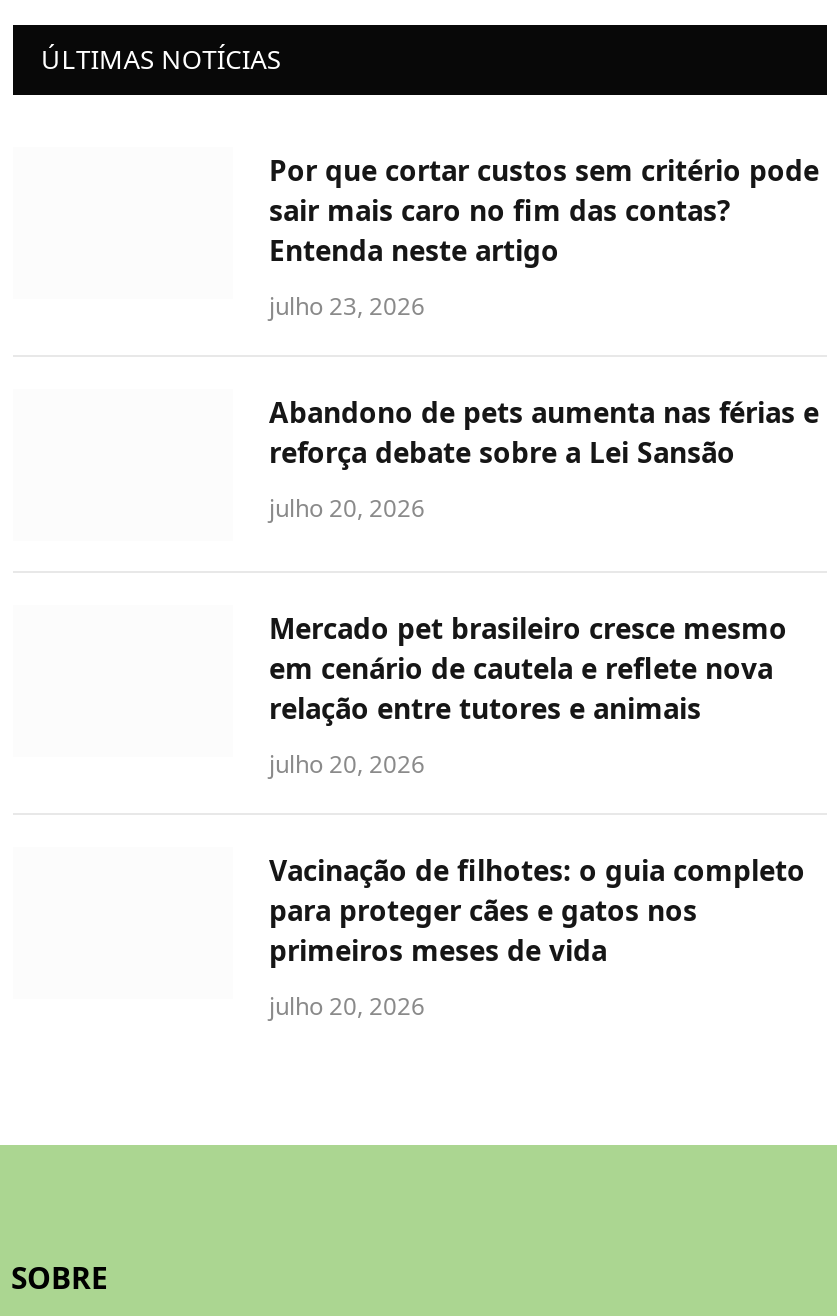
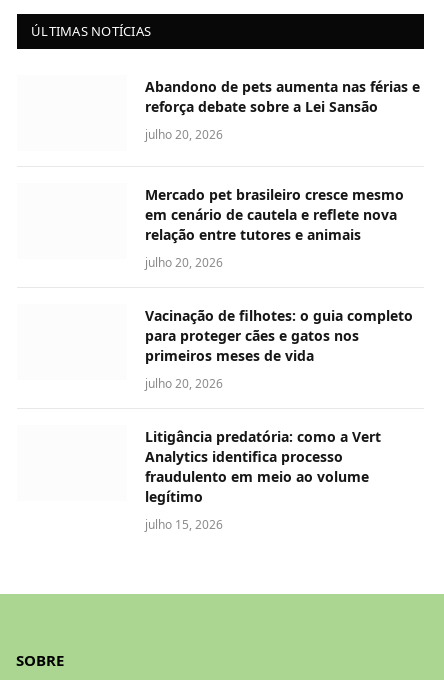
[269,152,819,324] Por que cortar custos sem critério pode | sair mais caro no fim das contas? | Entenda neste artigo | julho 23, 2026 -> none
moved [269,394,819,1024] -> [145,77,420,392]: Abandono de pets aumenta nas férias e | reforça debate sobre a Lei Sansão | julho 20, 2026 | ... | primeiros meses de vida | julho 20, 2026
none -> [145,427,381,533] Litigância predatória: como a Vert | Analytics identifica processo | fraudulento em meio ao volume | legítimo | julho 15, 2026

